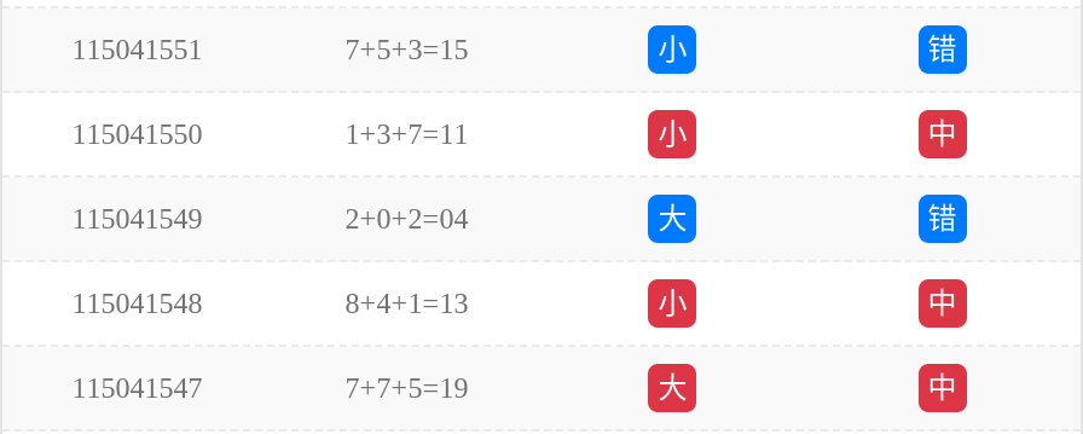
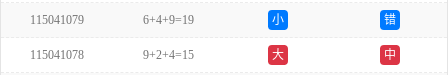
[72,33,203,66] 115041551 -> [30,13,84,27] 115041079
[345,33,468,66] 7+5+3=15 -> [143,13,194,27] 6+4+9=19
[72,117,957,405] 115041550 | 1+3+7=11 | 小 | 中 | 115041549 | 2+0+2=04 | 大 | 错 | 115041548 | 8+4+1=13 | 小 | 中 | 115041547 | 7+7+5=19 -> [30,48,194,62] 115041078 | 9+2+4=15

